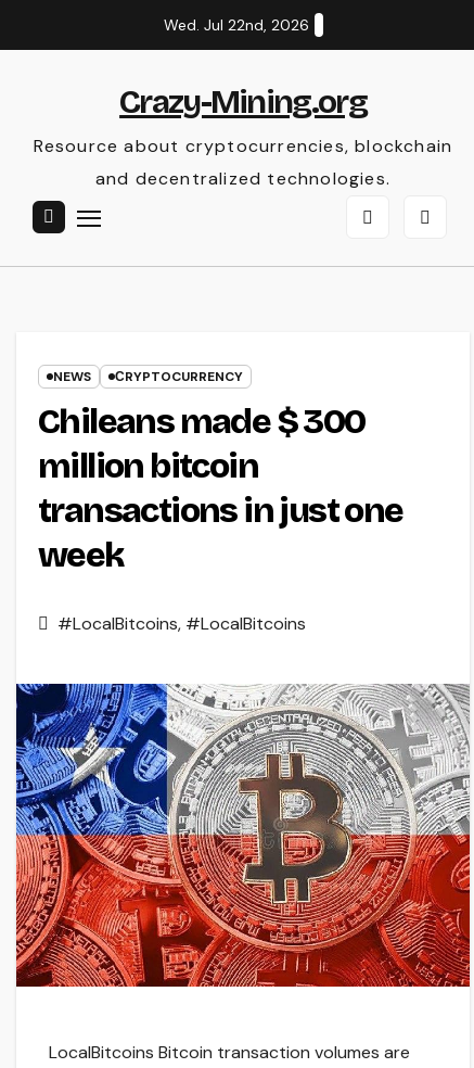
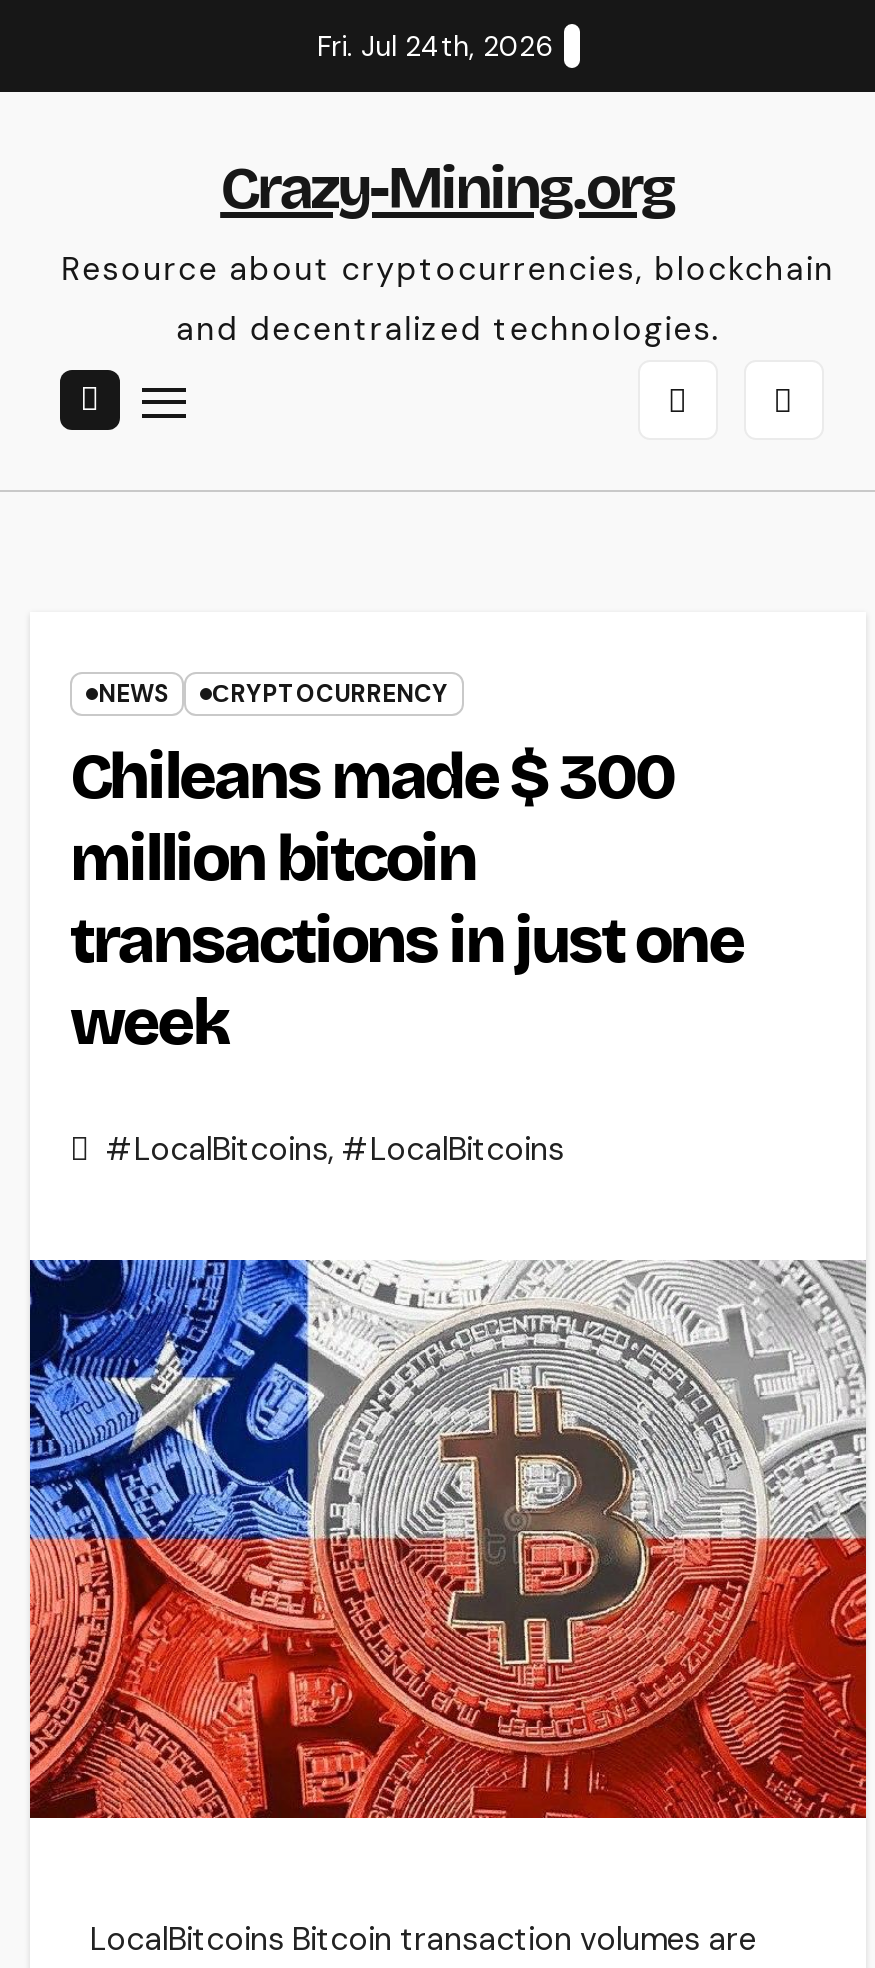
[163,15,309,35] Wed. Jul 22nd, 2026 -> [317,28,553,64] Fri. Jul 24th, 2026

